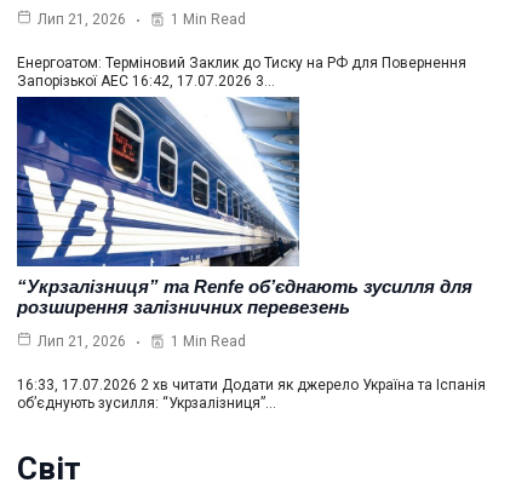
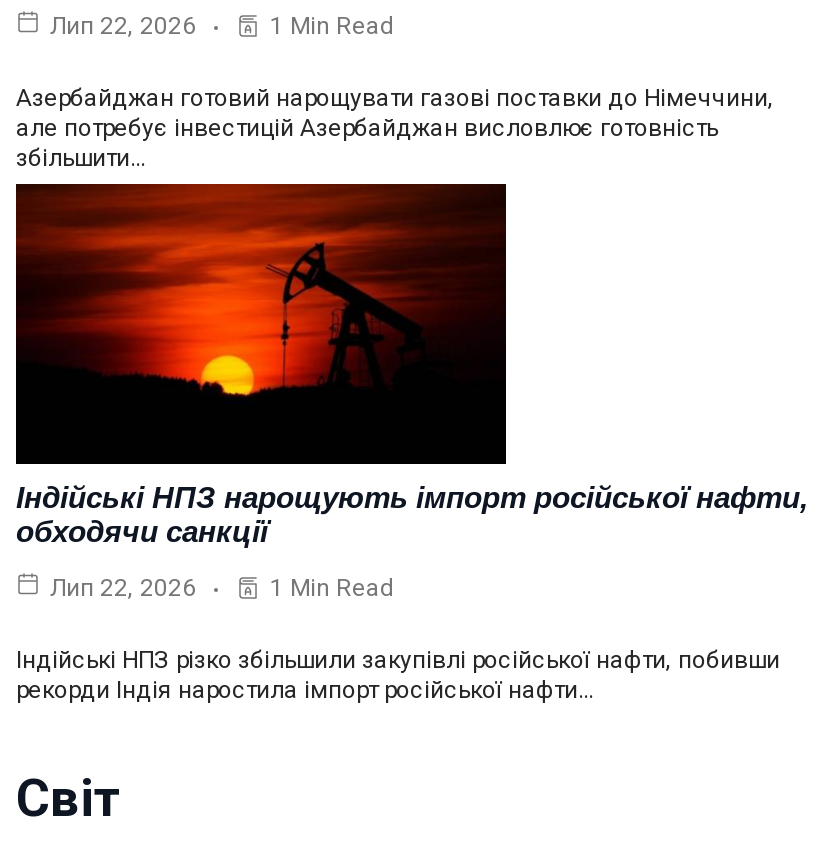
[38,11,126,28] Лип 21, 2026 -> [50,12,196,40] Лип 22, 2026
[17,55,466,90] Енергоатом: Терміновий Заклик до Тиску на РФ для Повернення | Запорізької АЕС 16:42, 17.07.2026 3… -> [16,84,774,172] Азербайджан готовий нарощувати газові поставки до Німеччини, | але потребує інвестицій Азербайджан висловлює готовність | збільшити…
[16,99,472,317] [image] | “Укрзалізниця” та Renfe об’єднають зусилля для | розширення залізничних перевезень -> [14,182,808,548] [image] | Індійські НПЗ нарощують імпорт російської нафти, | обходячи санкції
[38,333,126,350] Лип 21, 2026 -> [50,574,196,602] Лип 22, 2026
[17,377,486,412] 16:33, 17.07.2026 2 хв читати Додати як джерело Україна та Іспанія | об’єднують зусилля: “Укрзалізниця”… -> [16,646,780,704] Індійські НПЗ різко збільшили закупівлі російської нафти, побивши | рекорди Індія наростила імпорт російської нафти…

